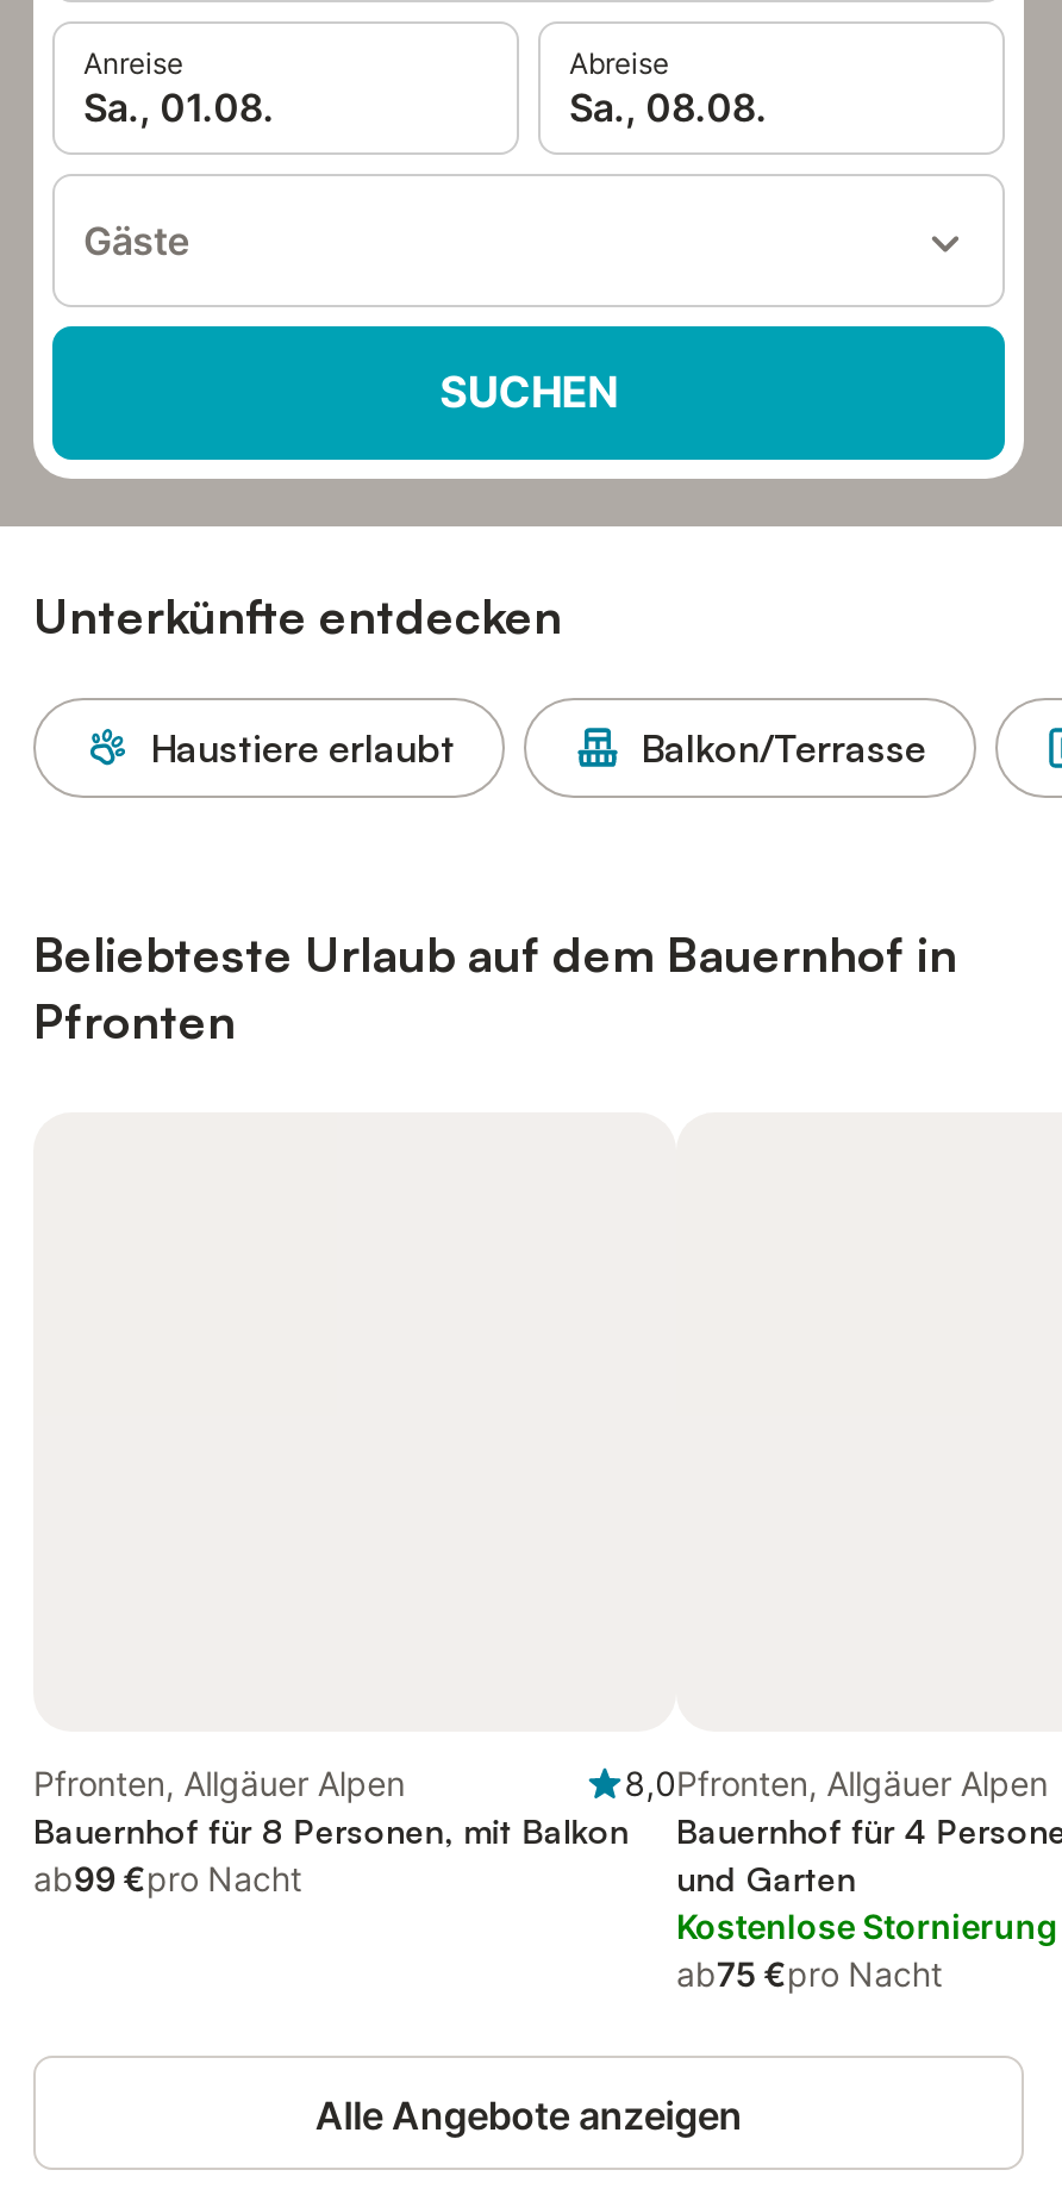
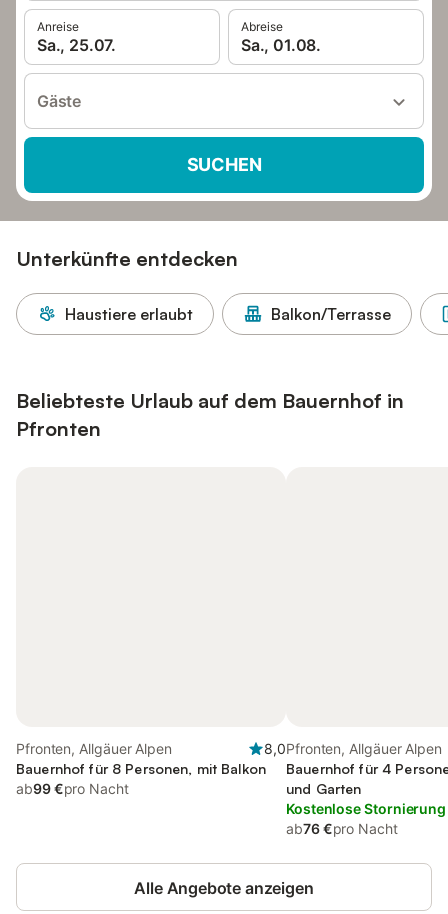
[83,83,274,131] Sa., 01.08. -> [37,35,116,55] Sa., 25.07.
[569,83,767,131] Sa., 08.08. -> [241,35,321,55] Sa., 01.08.
[676,1953,942,1994] ab75 €pro Nacht -> [286,820,398,837] ab76 €pro Nacht

